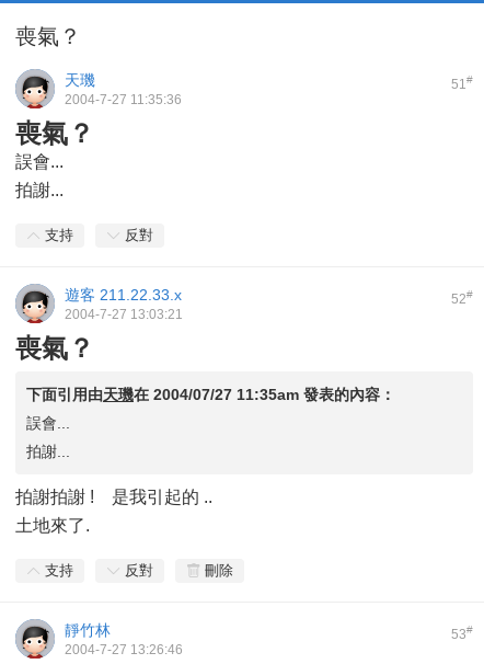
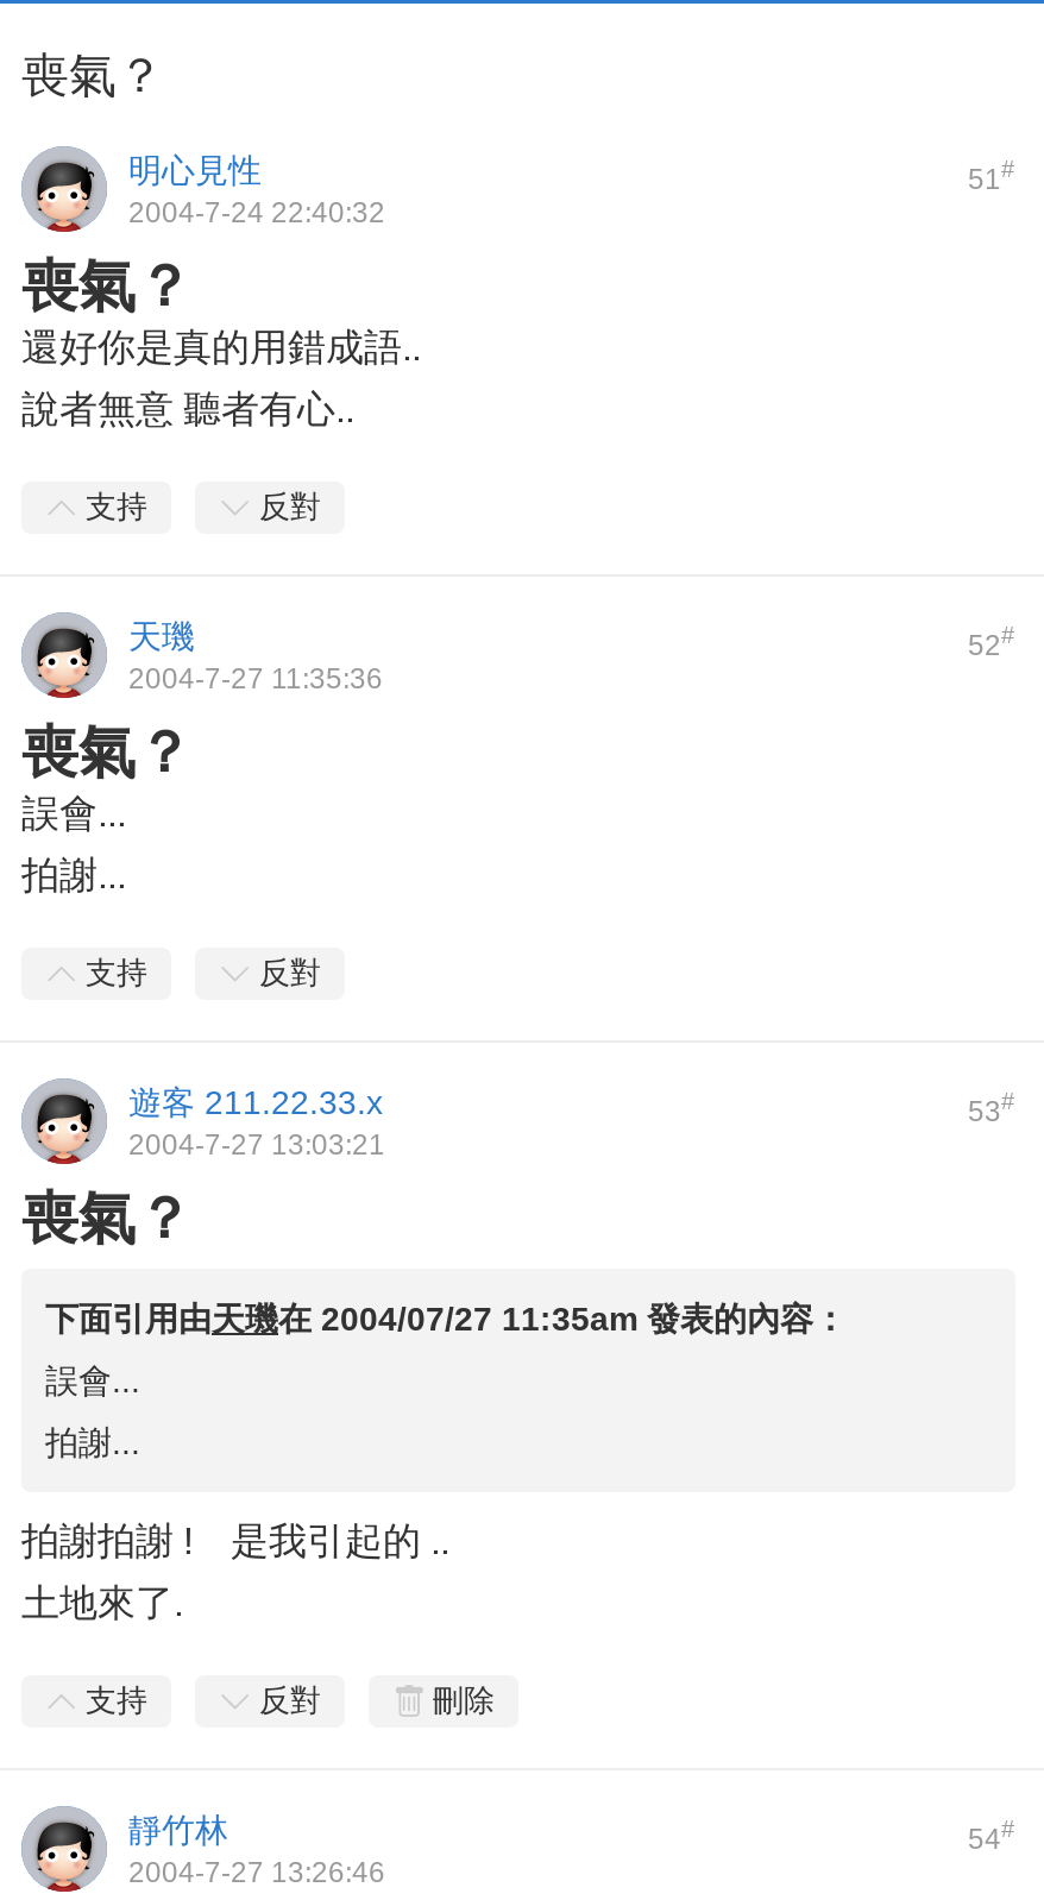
none -> [21,151,1015,662] 明心見性 | 2004-7-24 22:40:32 | 喪氣？ | 還好你是真的用錯成語.. | 說者無意 聽者有心.. | 支持 | 反對 | 52#
[451,288,473,307] 52# -> [968,1088,1015,1128] 53#
[451,623,473,642] 53# -> [968,1816,1015,1856] 54#

